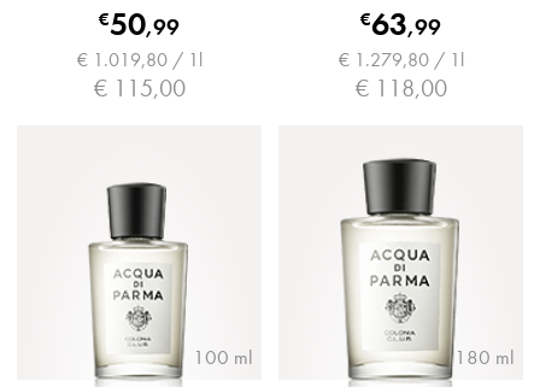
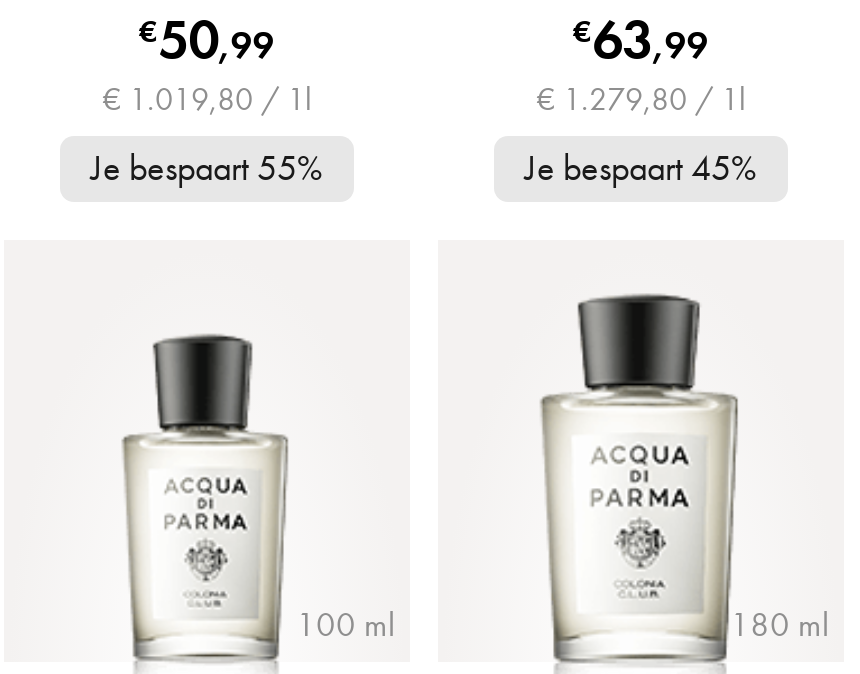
[93,74,185,103] € 115,00 -> [91,146,323,190] Je bespaart 55%
[355,74,447,103] € 118,00 -> [525,146,757,190] Je bespaart 45%

